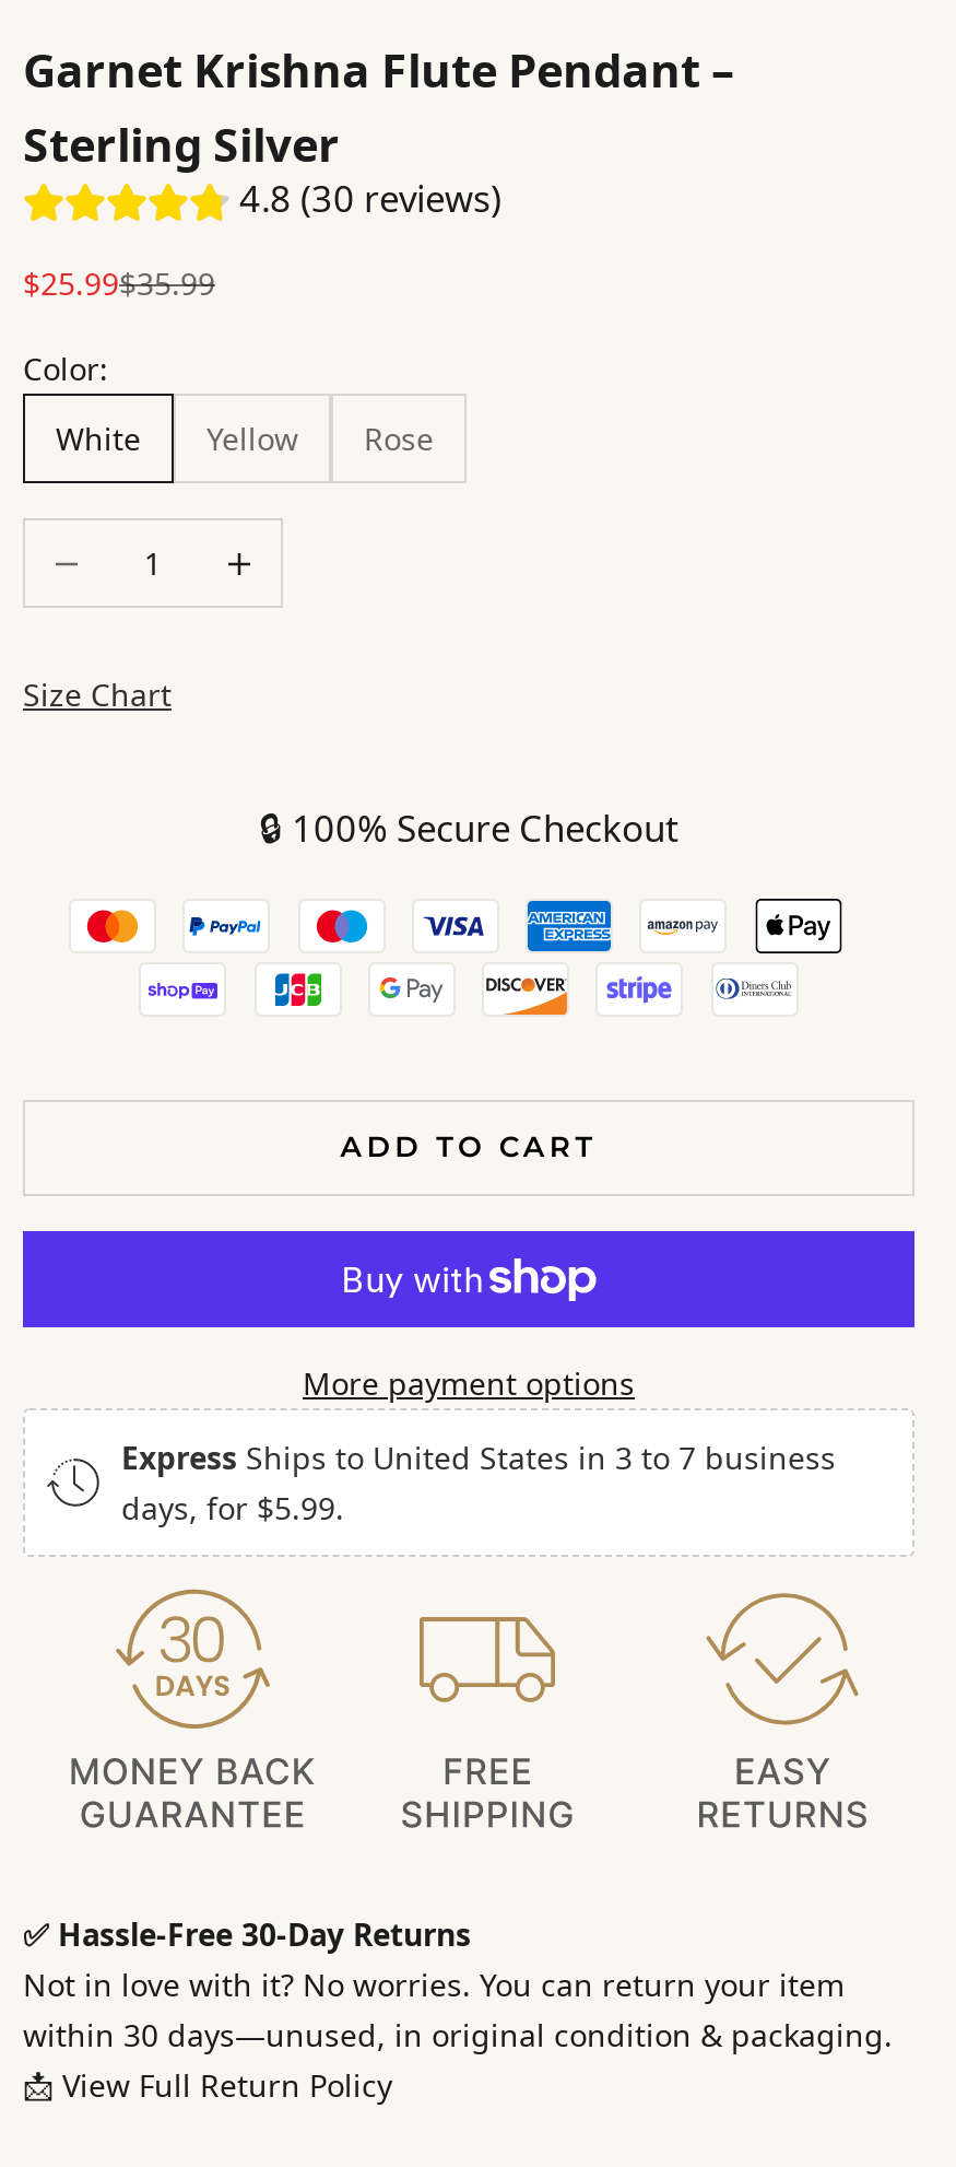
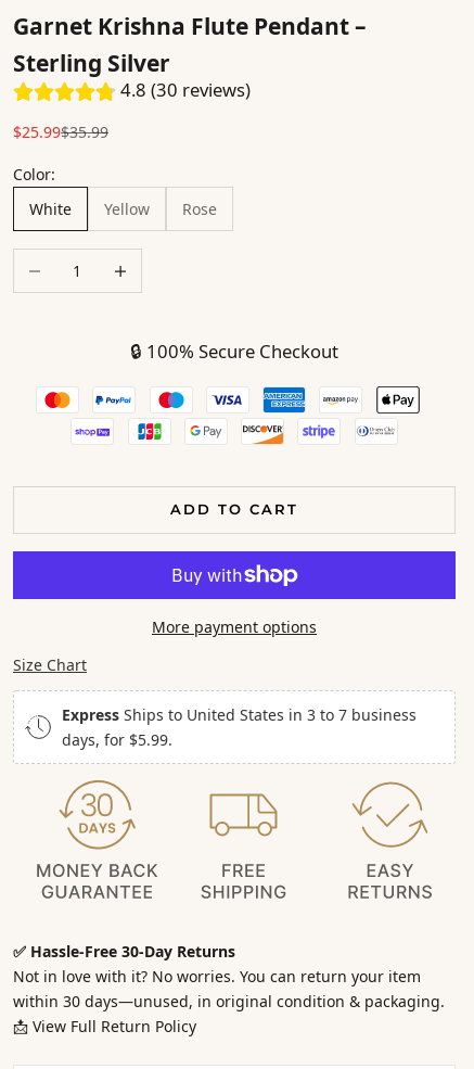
moved [23,673,172,714] -> [13,654,87,675]: Size Chart
moved [303,1129,635,1403] -> [152,500,317,637]: ADD TO CART | More payment options

